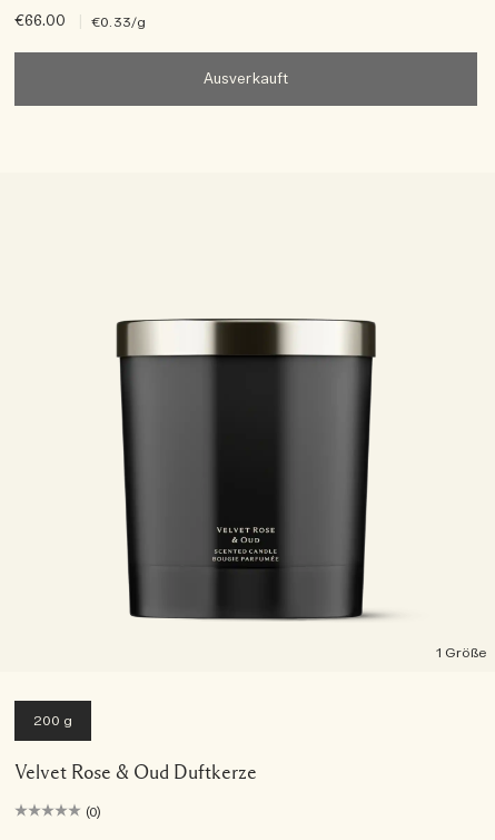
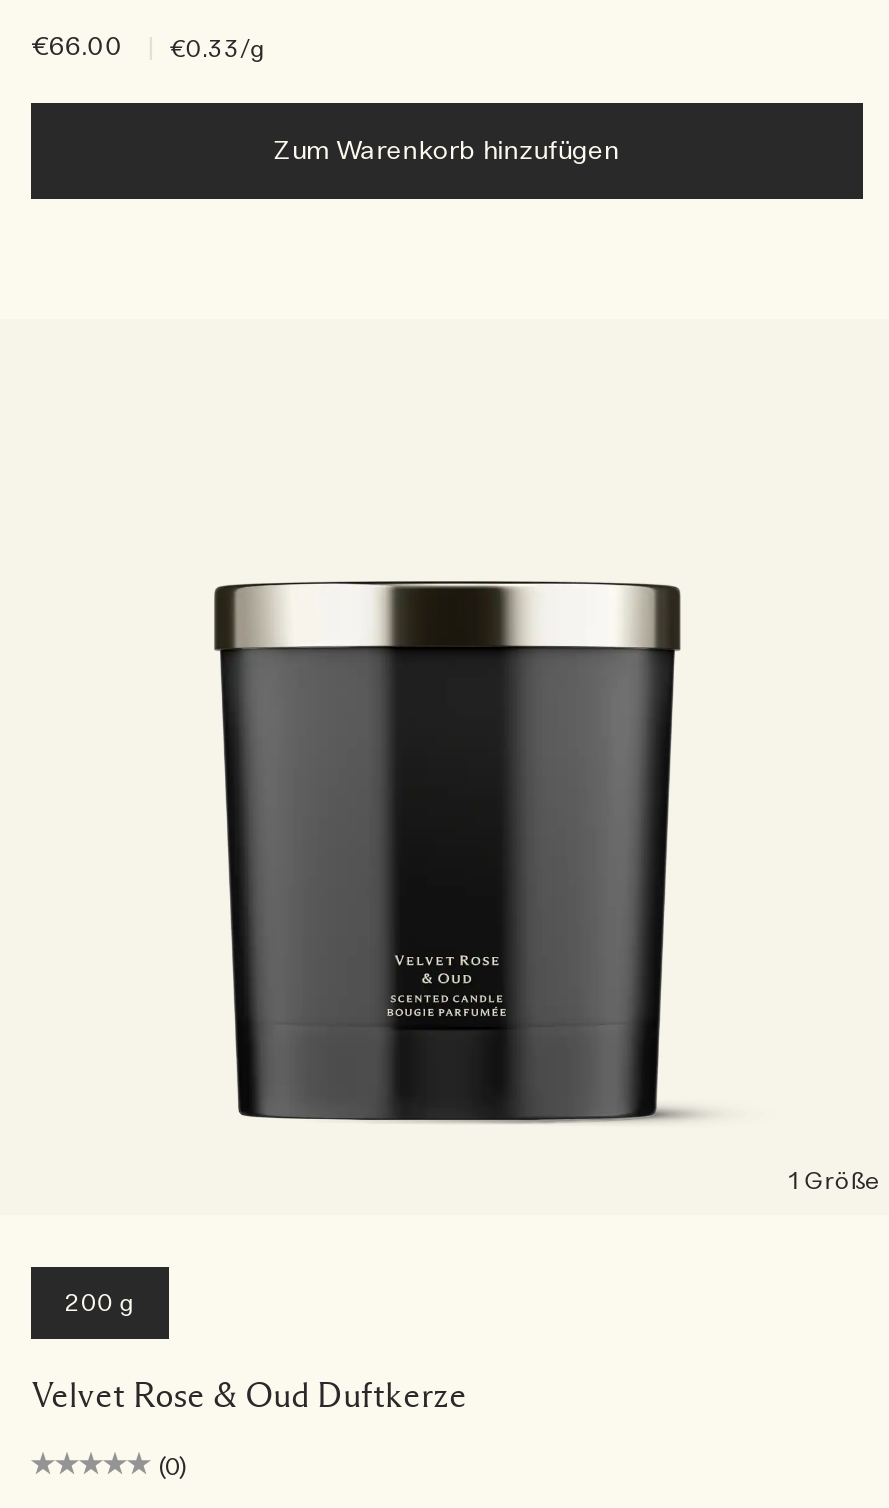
[204,70,288,89] Ausverkauft -> [274,135,620,169] Zum Warenkorb hinzufügen

